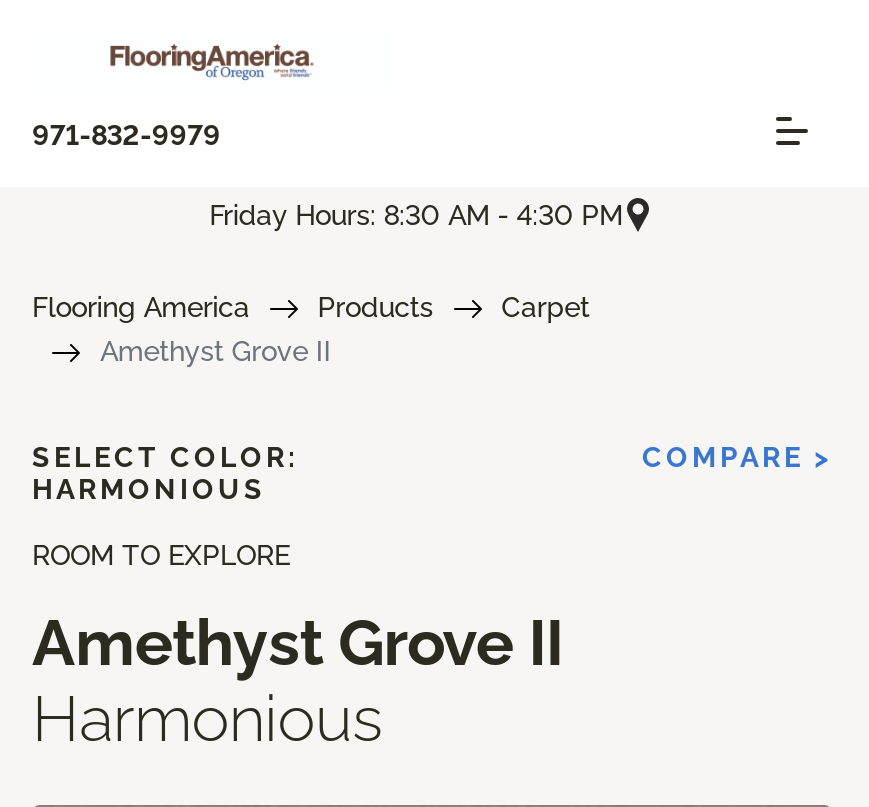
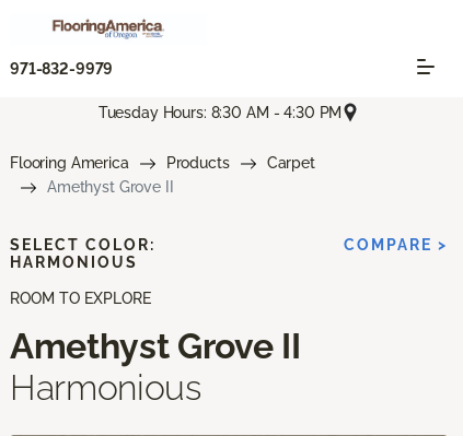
[209,198,623,230] Friday Hours: 8:30 AM - 4:30 PM -> [98,103,342,121] Tuesday Hours: 8:30 AM - 4:30 PM

